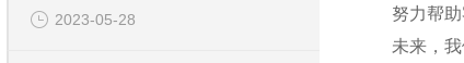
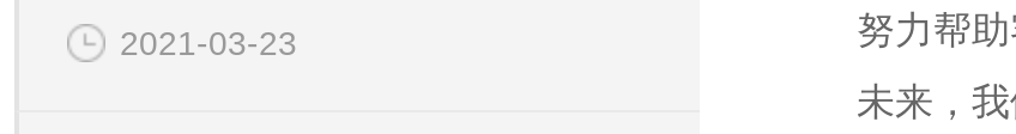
[55,11,136,28] 2023-05-28 -> [120,24,297,62] 2021-03-23

